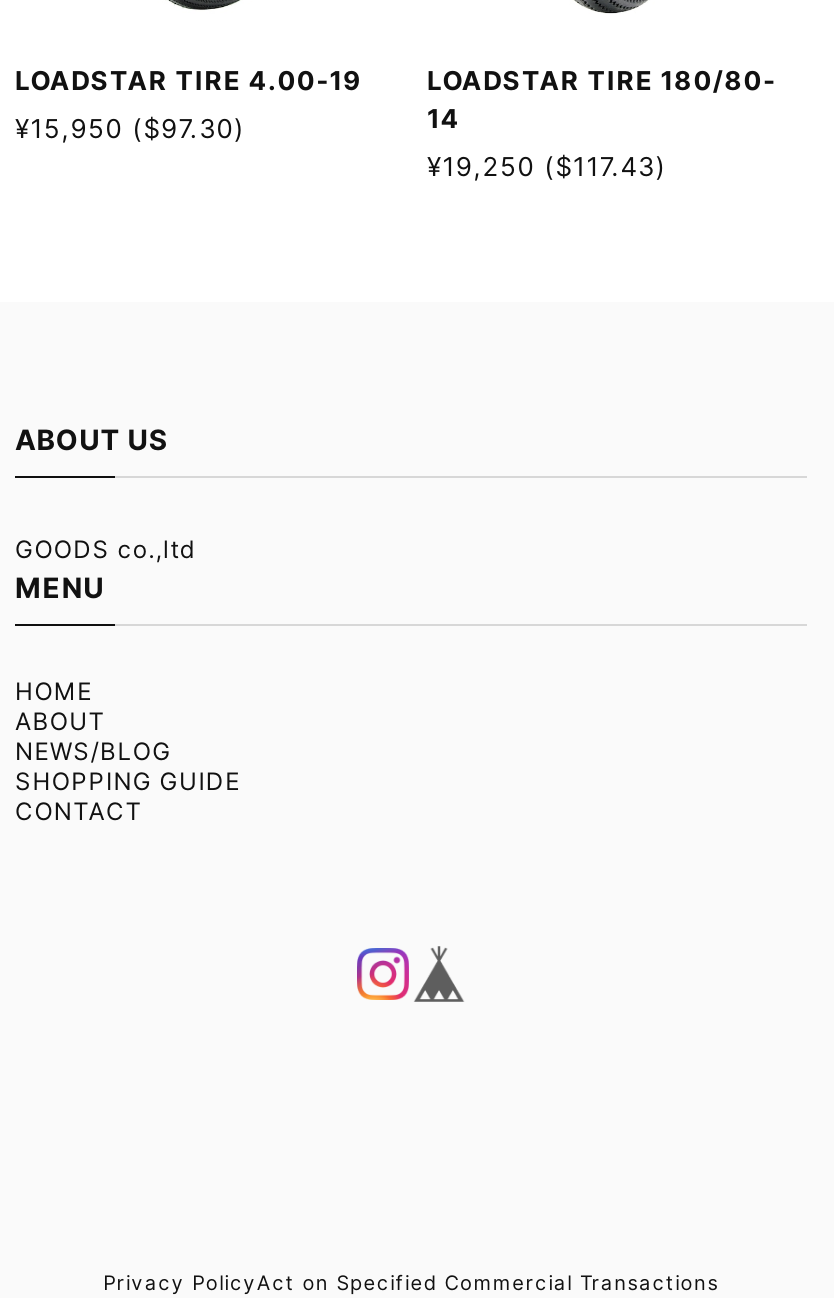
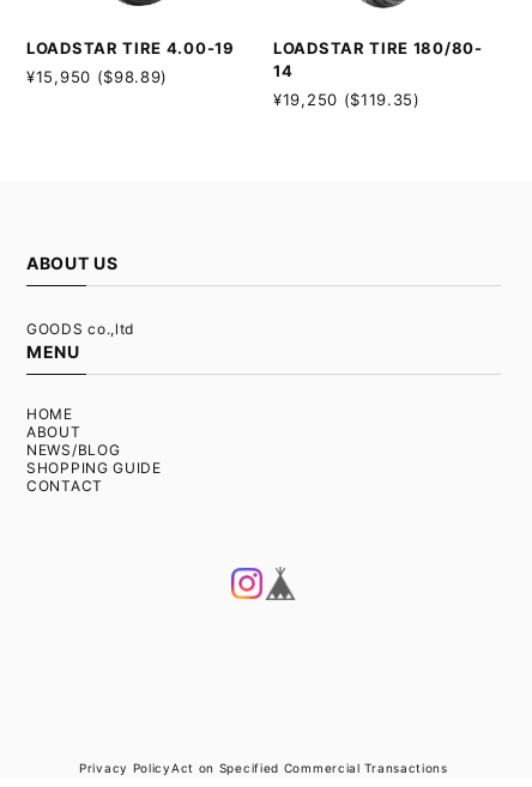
[15,112,245,144] ¥15,950 ($97.30) -> [26,67,168,86] ¥15,950 ($98.89)
[427,150,667,182] ¥19,250 ($117.43) -> [273,90,420,109] ¥19,250 ($119.35)

